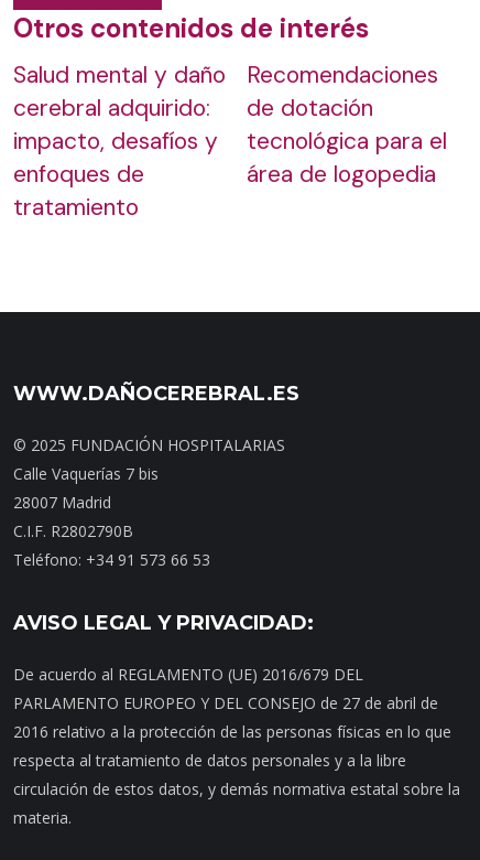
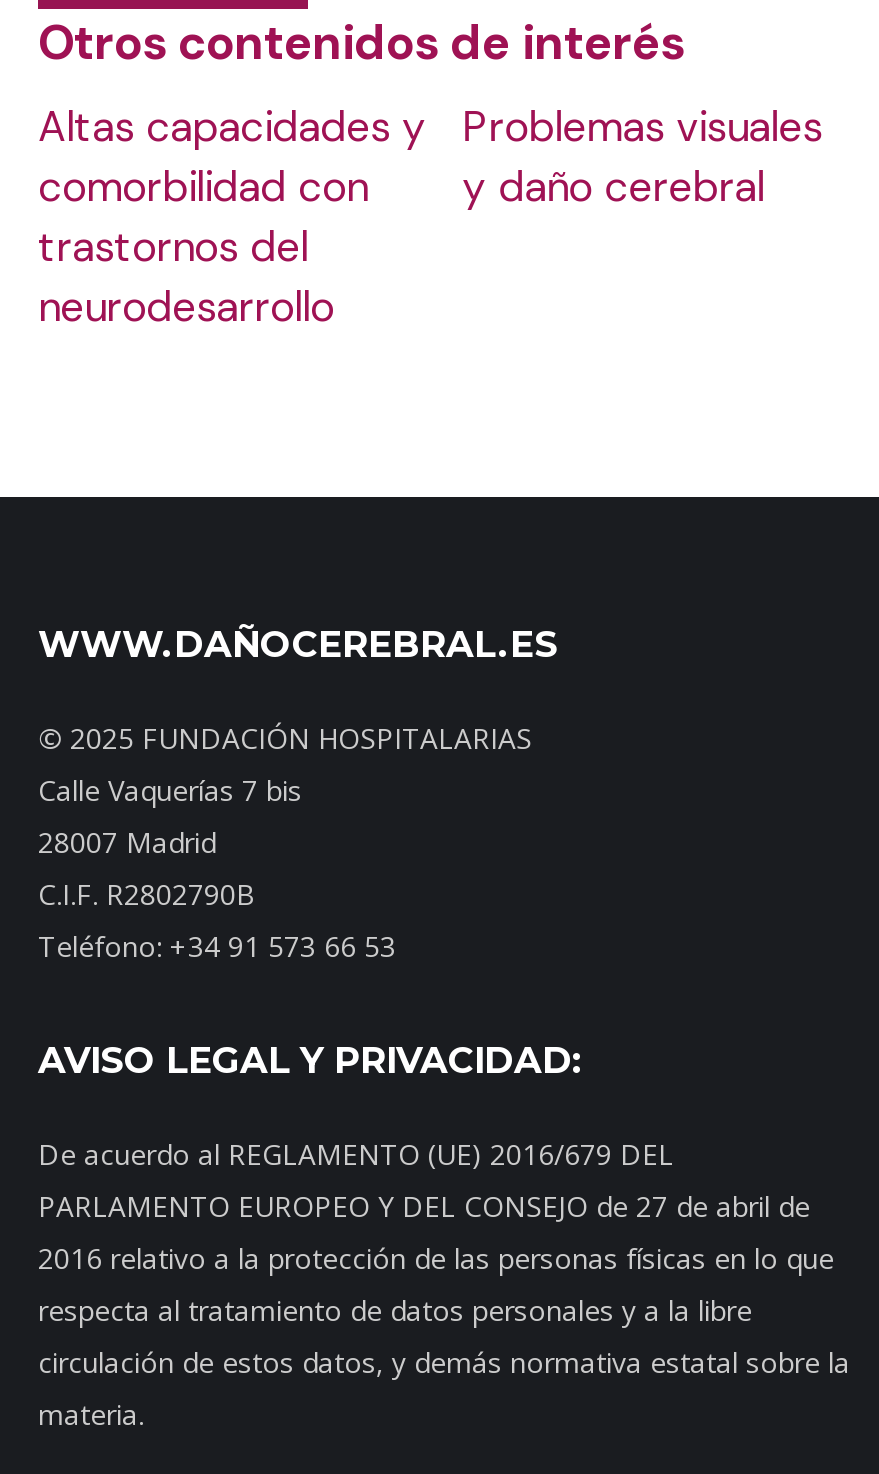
[13,59,226,222] Salud mental y daño | cerebral adquirido: | impacto, desafíos y | enfoques de | tratamiento -> [38,99,426,335] Altas capacidades y | comorbilidad con | trastornos del | neurodesarrollo
[247,59,447,189] Recomendaciones | de dotación | tecnológica para el | área de logopedia -> [462,99,822,215] Problemas visuales | y daño cerebral

